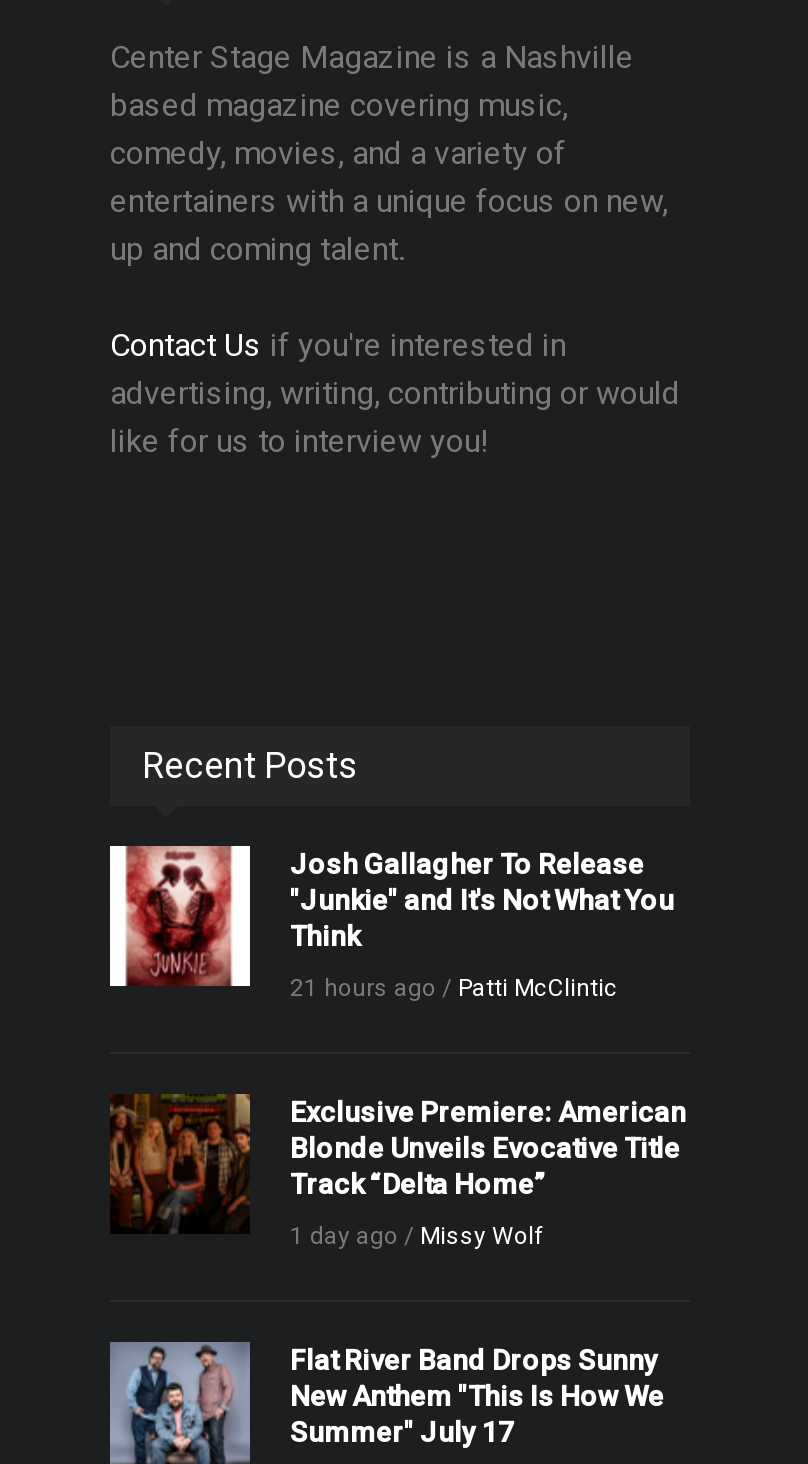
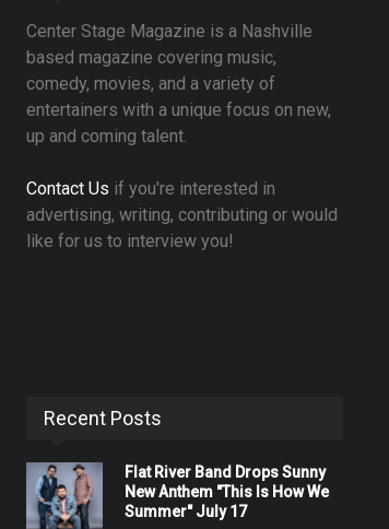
[108,844,674,1003] [image] | Josh Gallagher To Release | "Junkie" and It's Not What You | Think | 21 hours ago / Patti McClintic -> none
[108,1092,686,1251] [image] | Exclusive Premiere: American | Blonde Unveils Evocative Title | Track “Delta Home” | 1 day ago / Missy Wolf -> none

